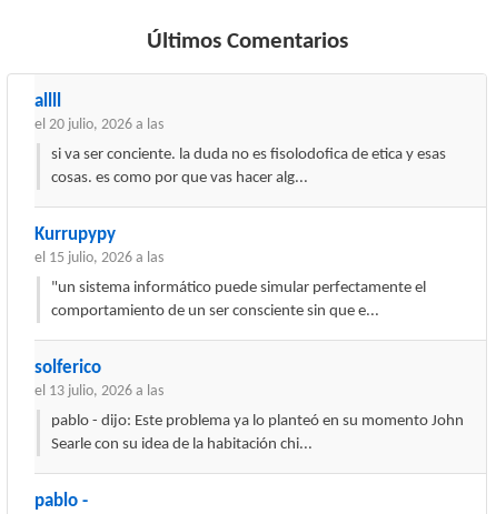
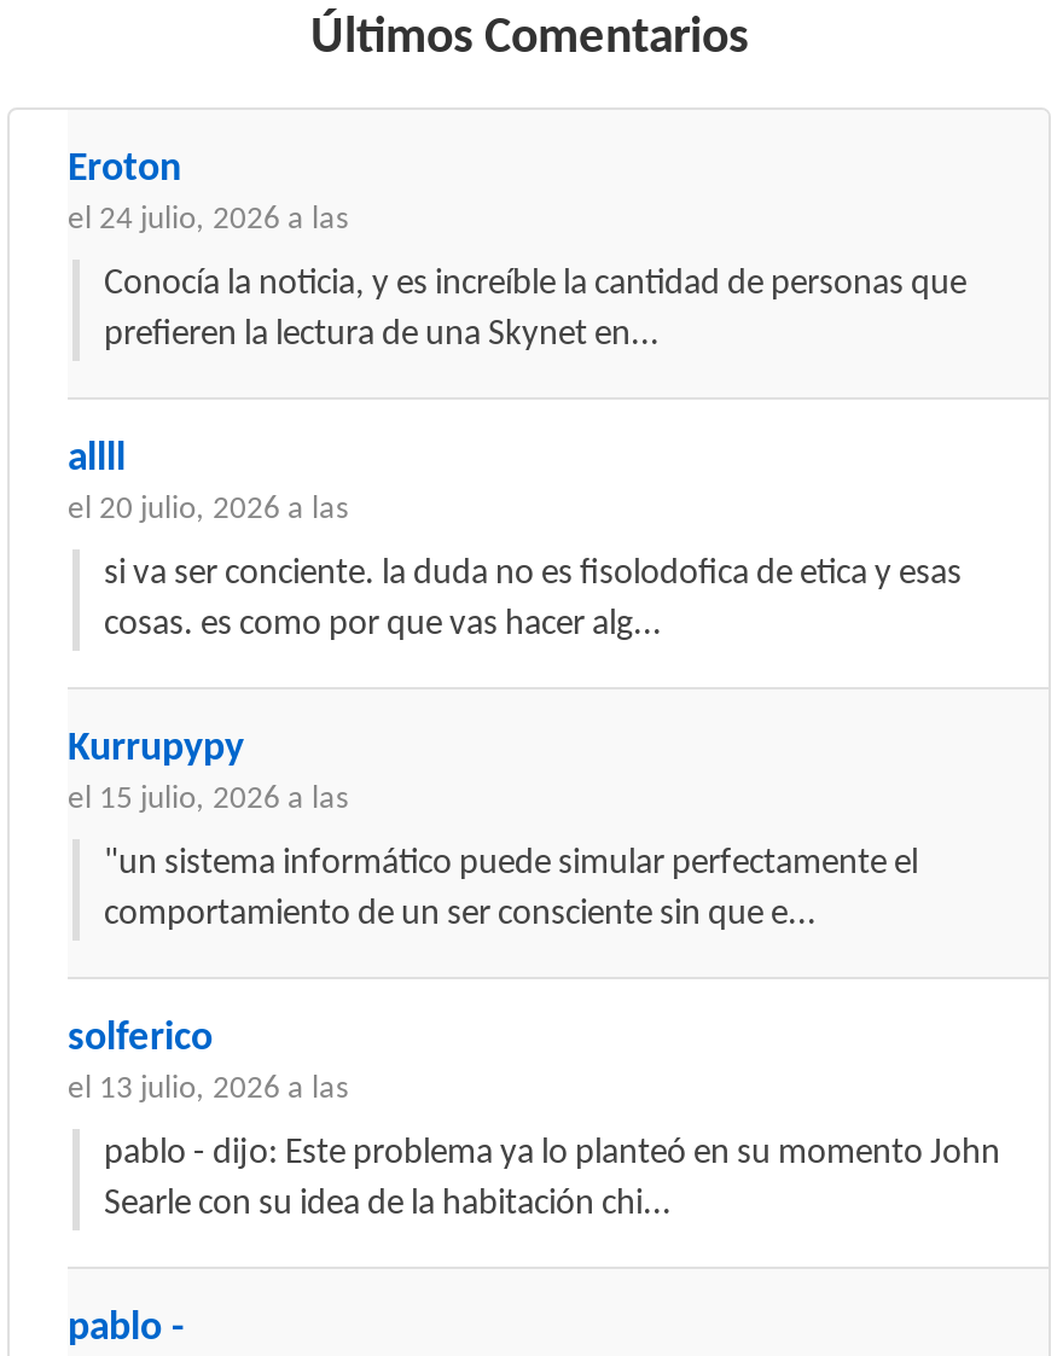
none -> [68,148,966,353] Eroton | el 24 julio, 2026 a las | Conocía la noticia, y es increíble la cantidad de personas que | prefieren la lectura de una Skynet en...

